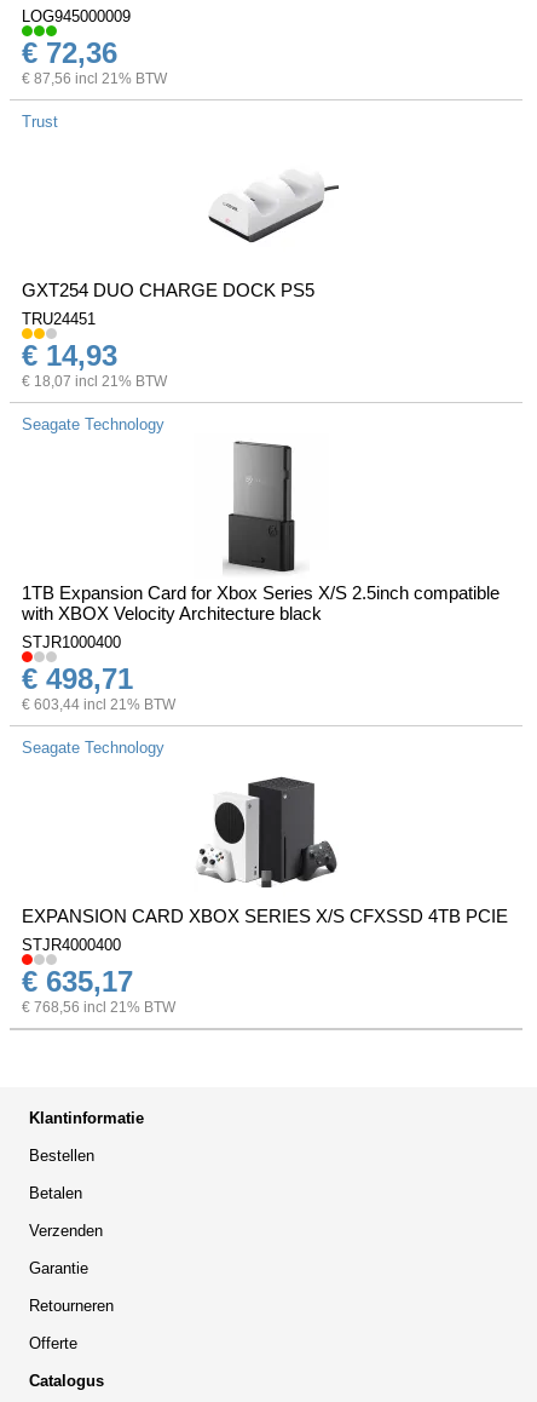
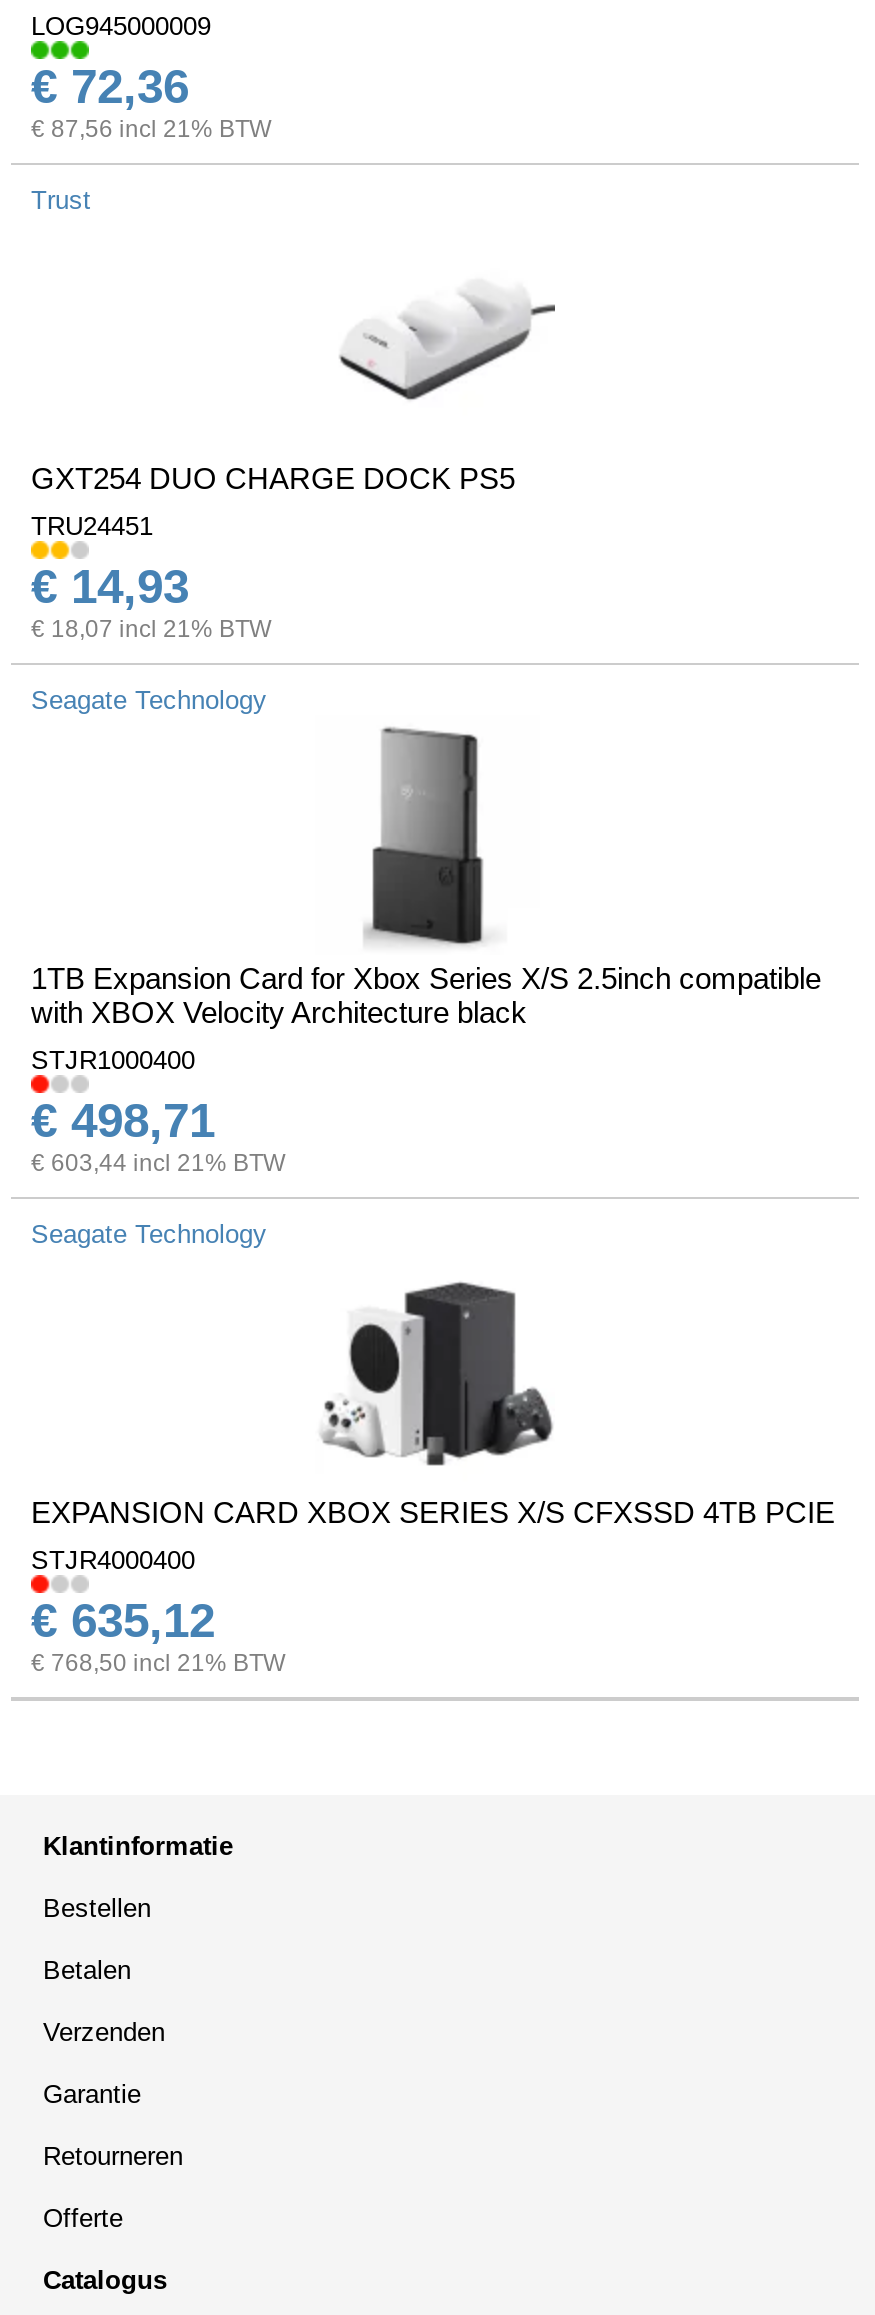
[22,965,133,998] € 635,17 -> [31,1593,215,1647] € 635,12
[22,999,175,1016] € 768,56 incl 21% BTW -> [31,1649,285,1677] € 768,50 incl 21% BTW

